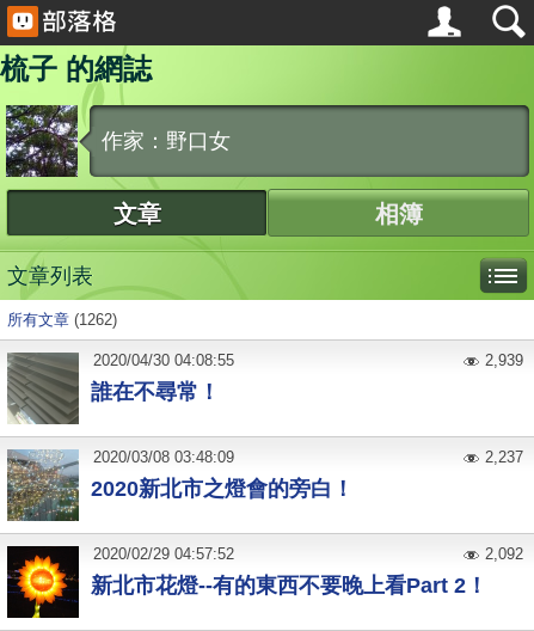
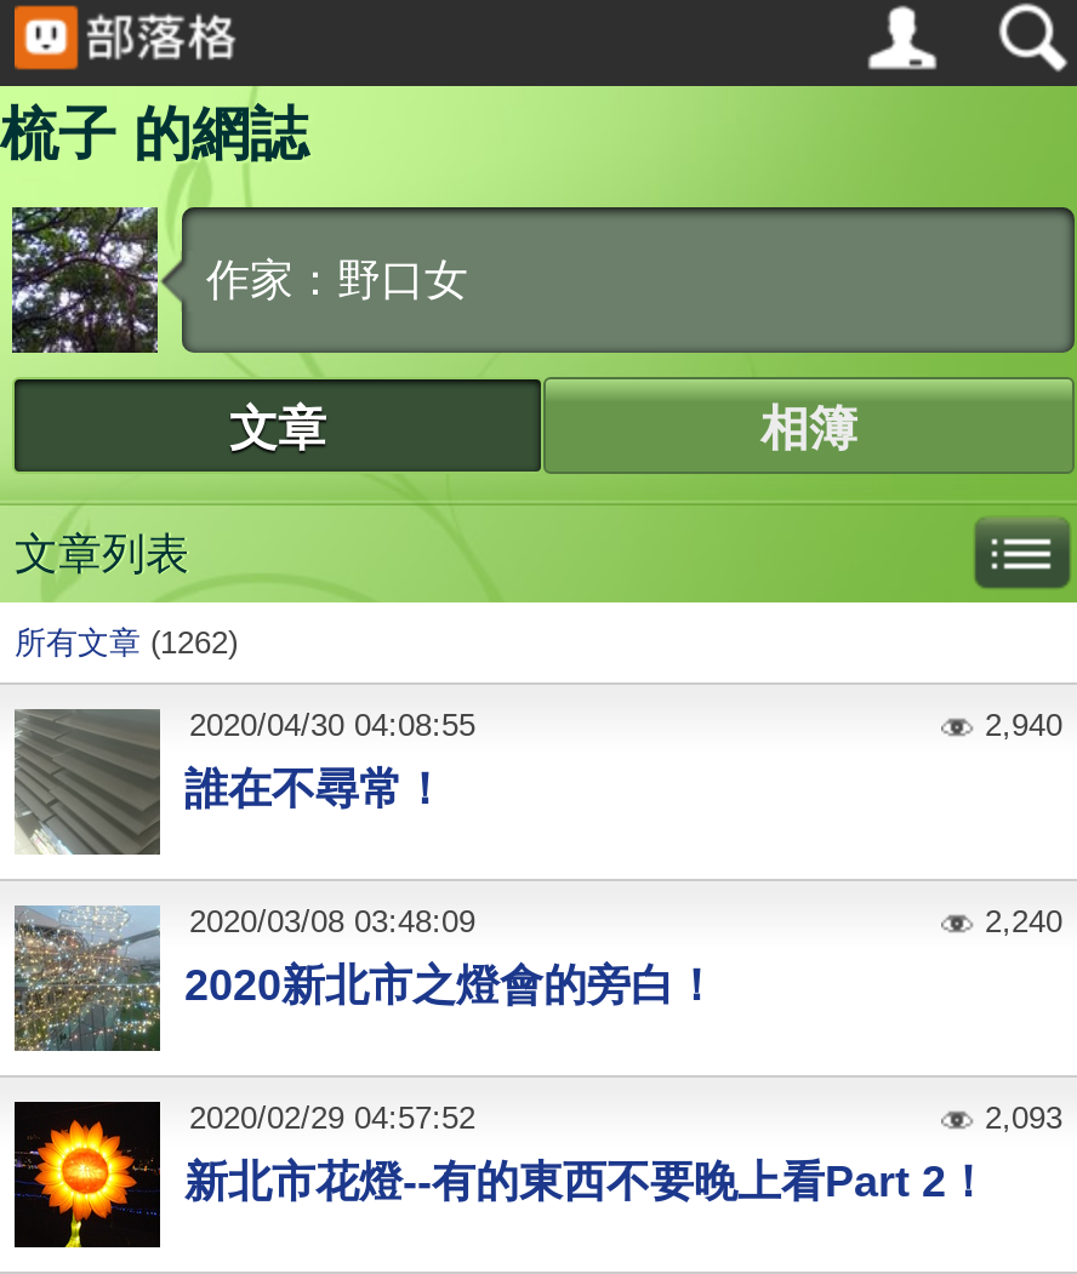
[485,351,523,369] 2,939 -> [985,707,1062,743] 2,940
[485,448,523,466] 2,237 -> [985,903,1062,939] 2,240
[485,545,523,563] 2,092 -> [985,1099,1062,1136] 2,093

